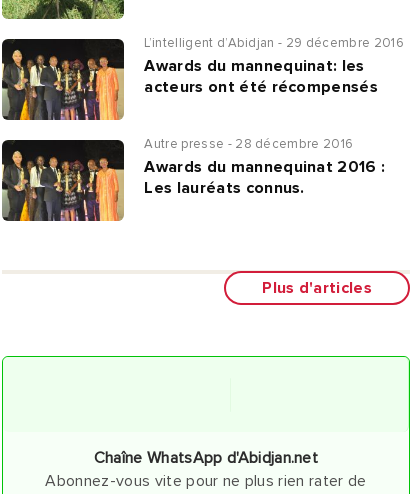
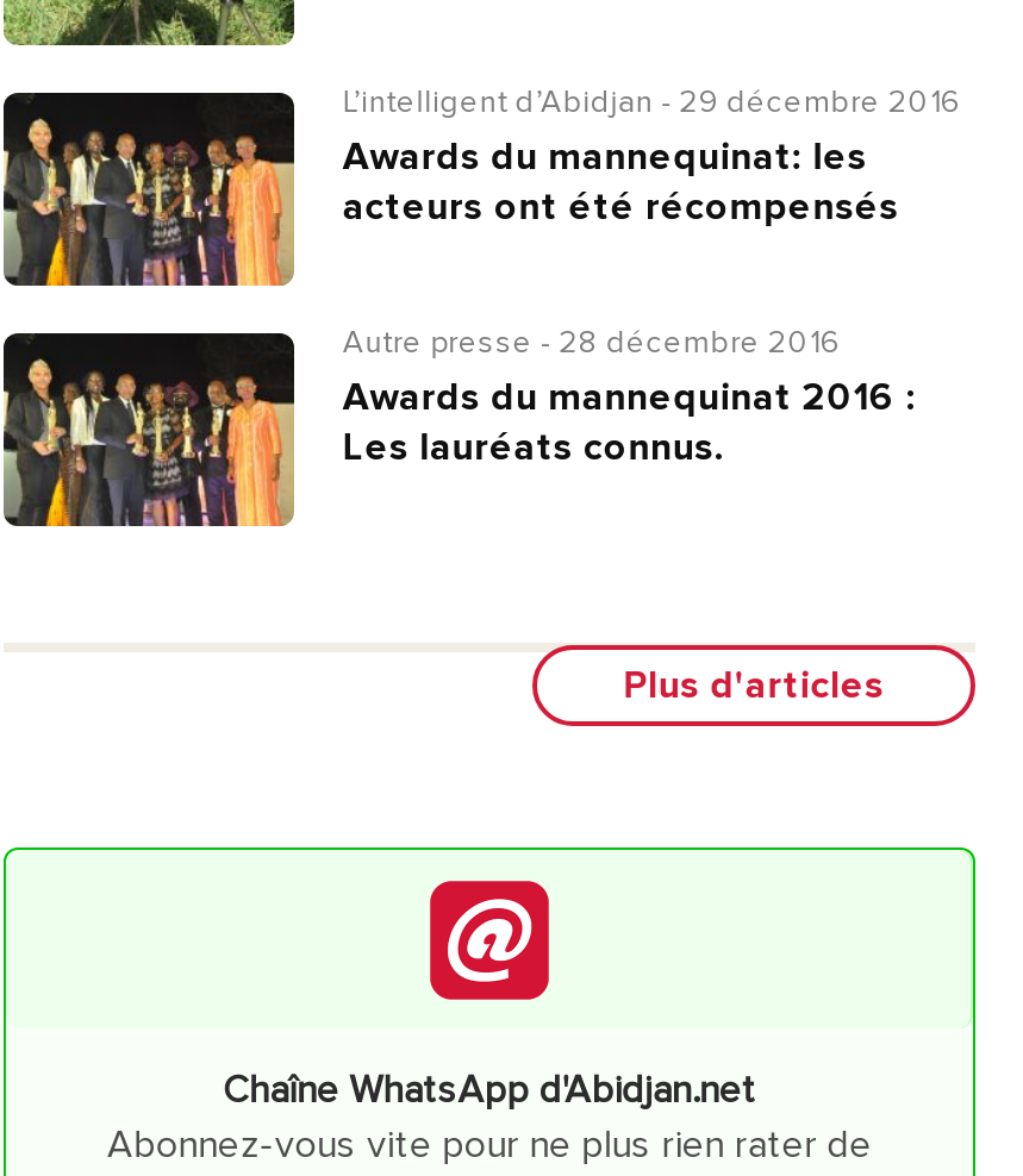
none -> [428,878,551,1002] [image]

